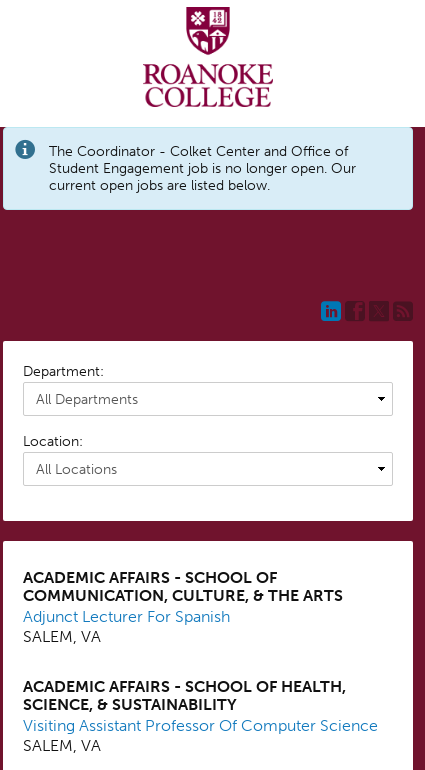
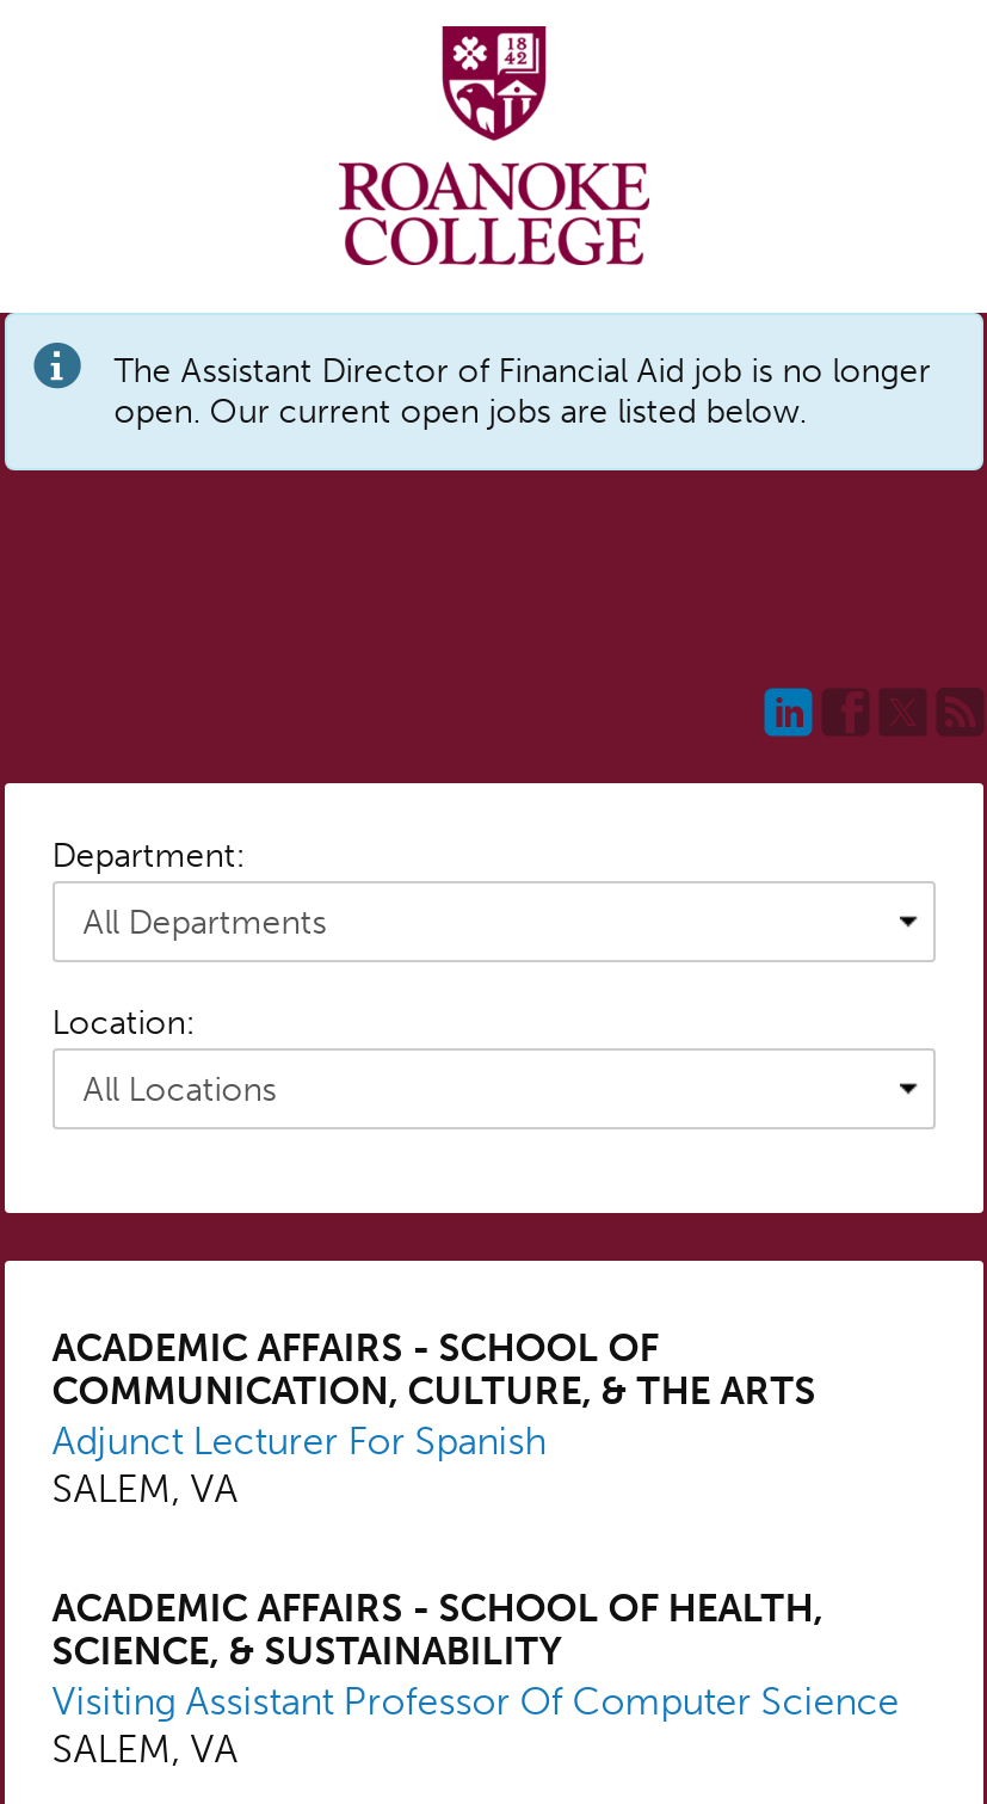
[49,143,356,194] The Coordinator - Colket Center and Office of | Student Engagement job is no longer open. Our | current open jobs are listed below. -> [114,351,930,432] The Assistant Director of Financial Aid job is no longer | open. Our current open jobs are listed below.

